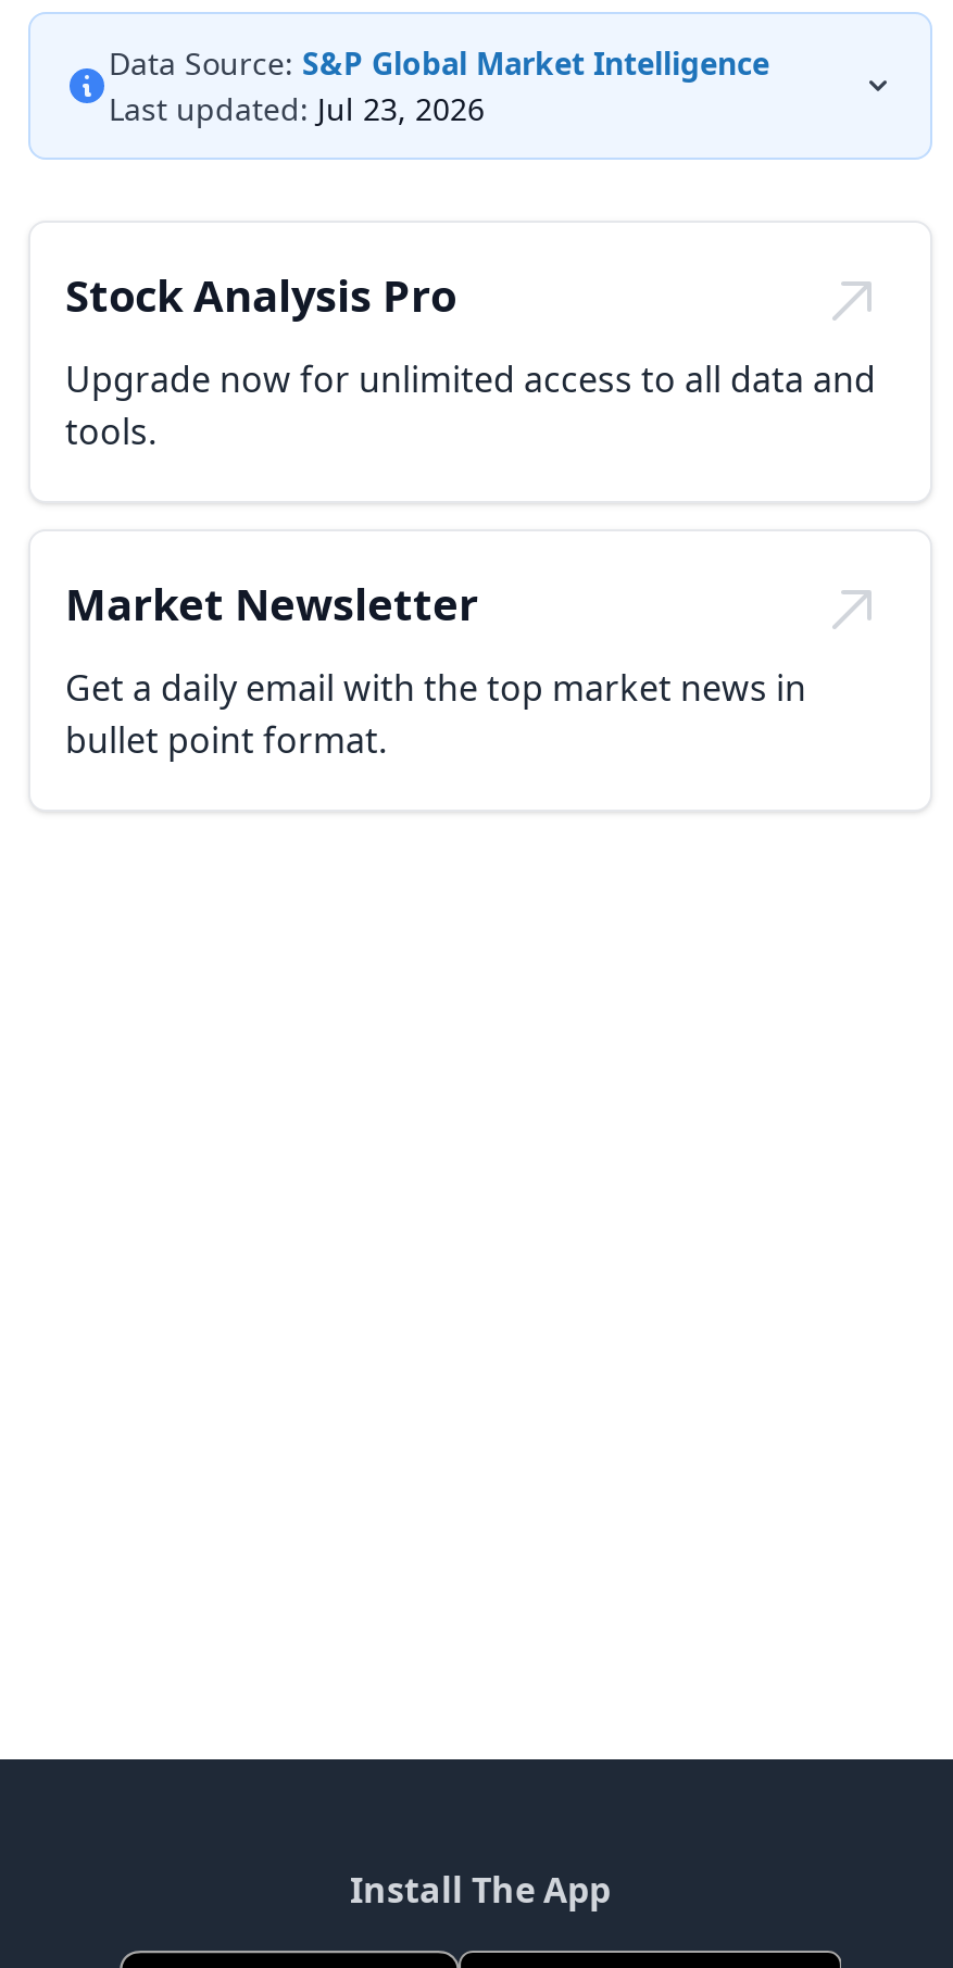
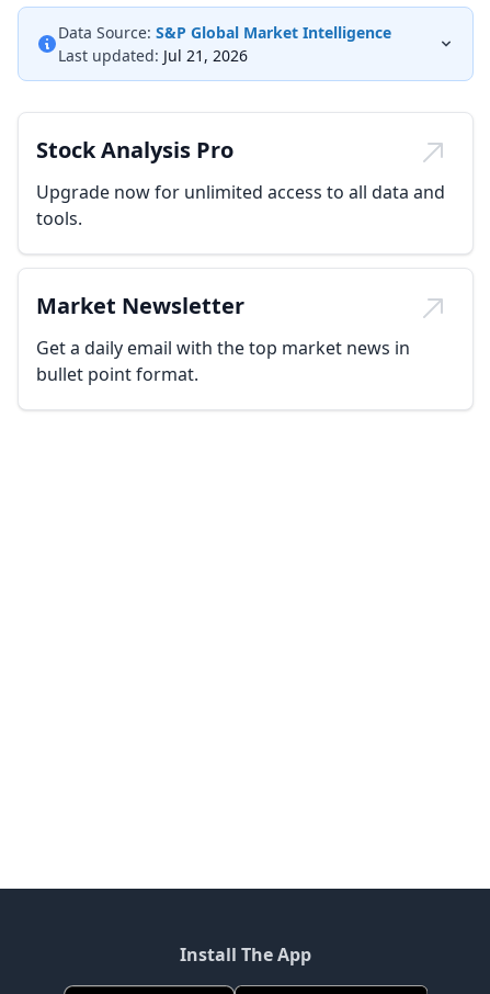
[109,88,485,129] Last updated: Jul 23, 2026 -> [58,45,248,66] Last updated: Jul 21, 2026

